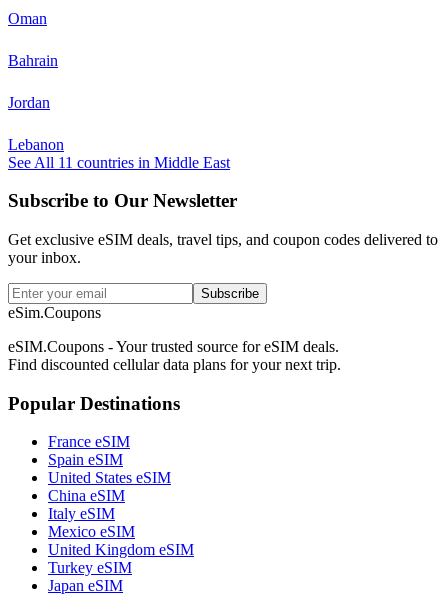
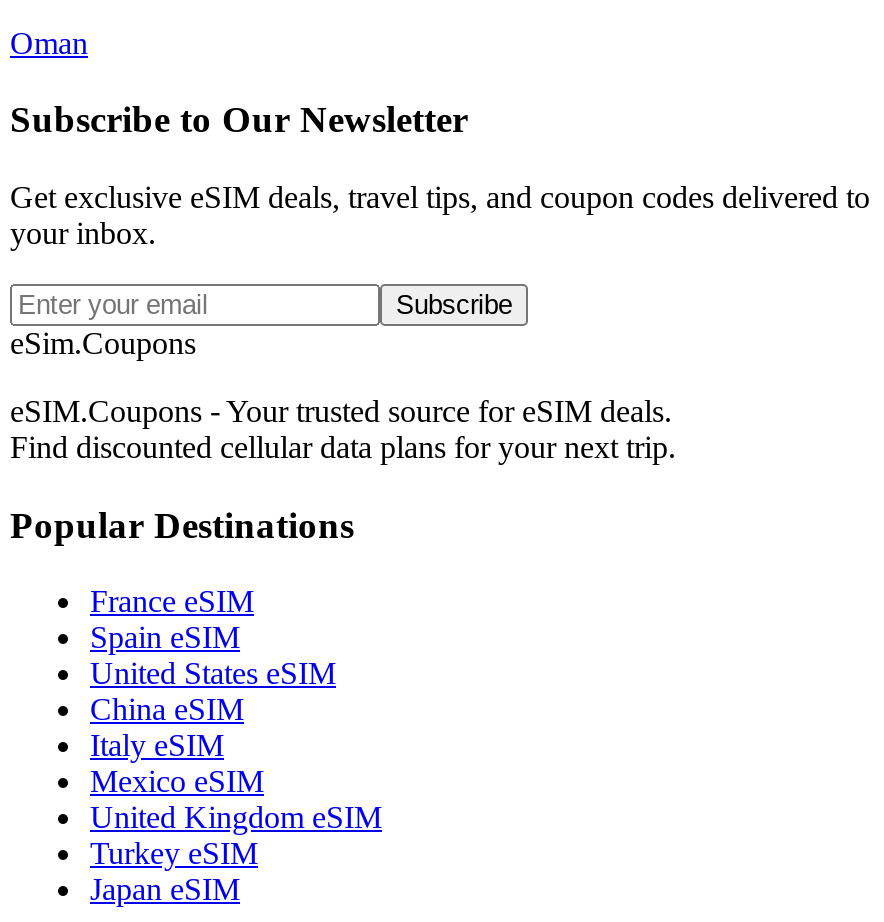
[8,52,230,171] Bahrain | Jordan | Lebanon | See All 11 countries in Middle East -> none

